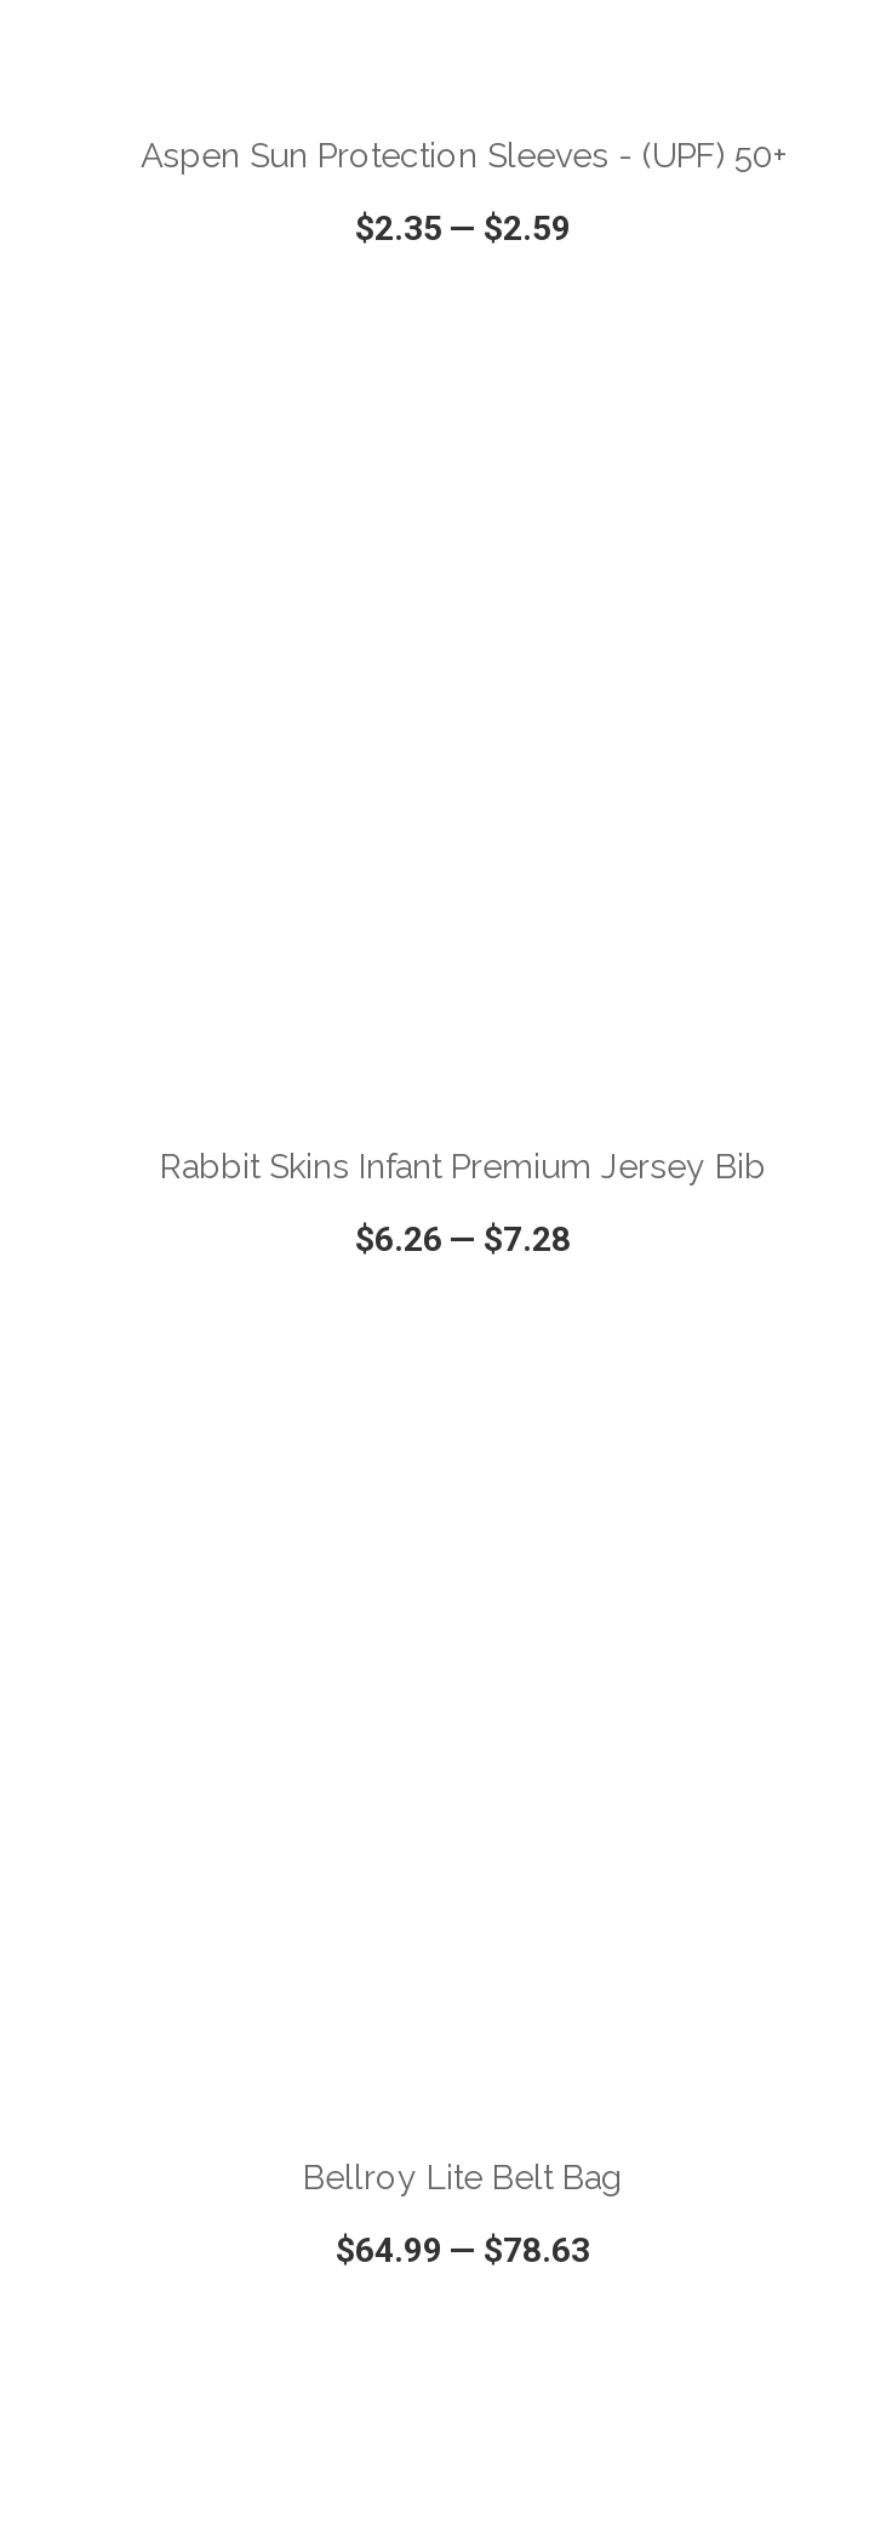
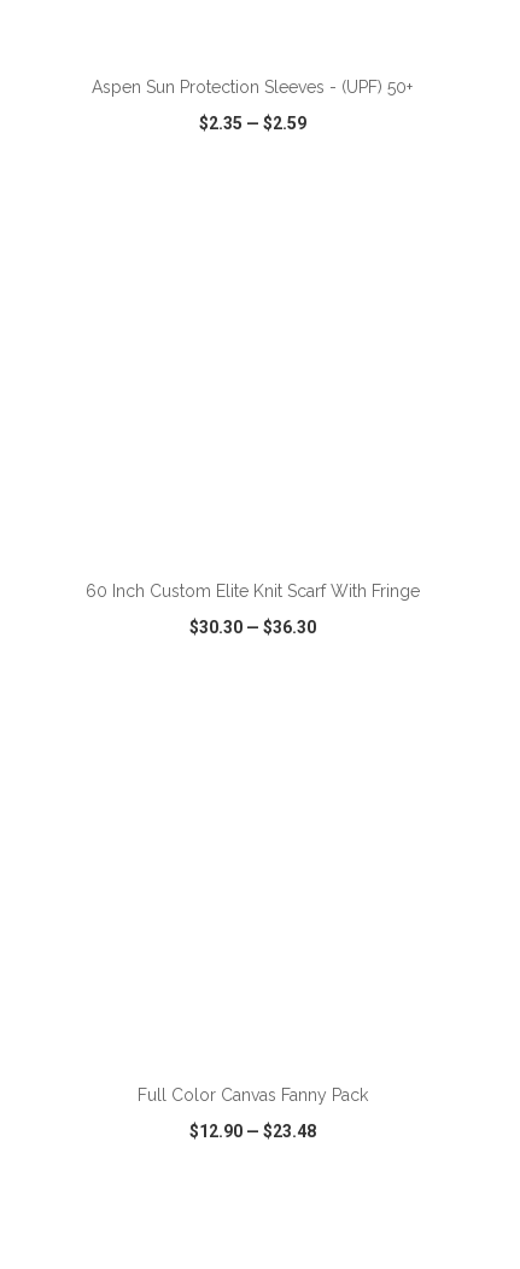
[160,1147,766,1185] Rabbit Skins Infant Premium Jersey Bib -> [85,581,419,601] 60 Inch Custom Elite Knit Scarf With Fringe
[355,1219,571,1258] $6.26 — $7.28 -> [189,618,315,637] $30.30 — $36.30
[303,2158,623,2196] Bellroy Lite Belt Bag -> [137,1085,367,1105] Full Color Canvas Fanny Pack
[336,2230,590,2269] $64.99 — $78.63 -> [189,1122,315,1141] $12.90 — $23.48

